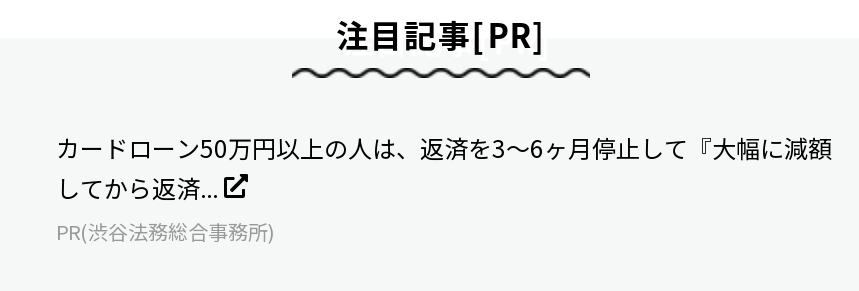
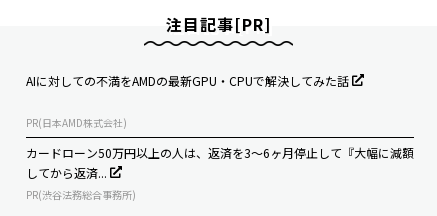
none -> [26,72,352,130] AIに対しての不満をAMDの最新GPU・CPUで解決してみた話 | PR(日本AMD株式会社)

